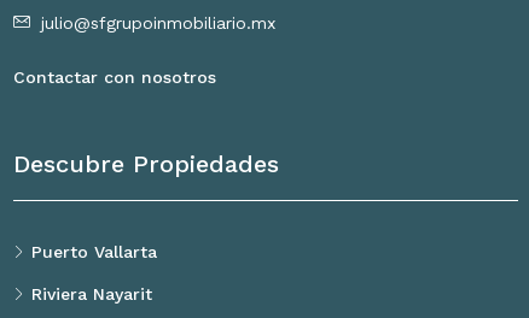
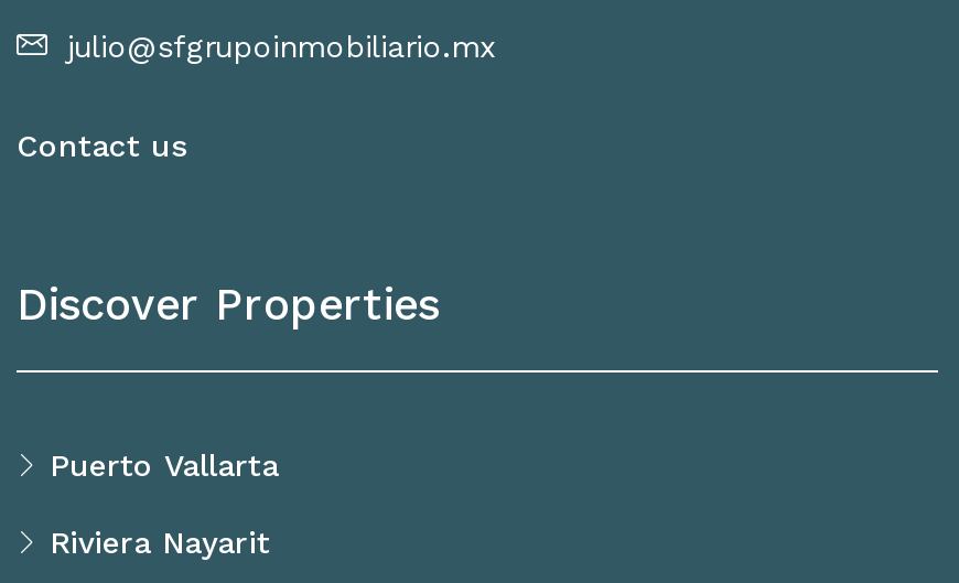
[13,68,216,87] Contactar con nosotros -> [17,128,186,164] Contact us
[13,150,279,179] Descubre Propiedades -> [17,278,440,331] Discover Properties

